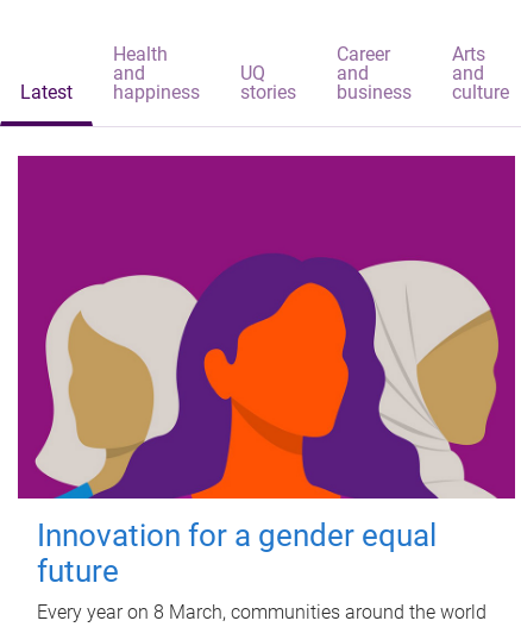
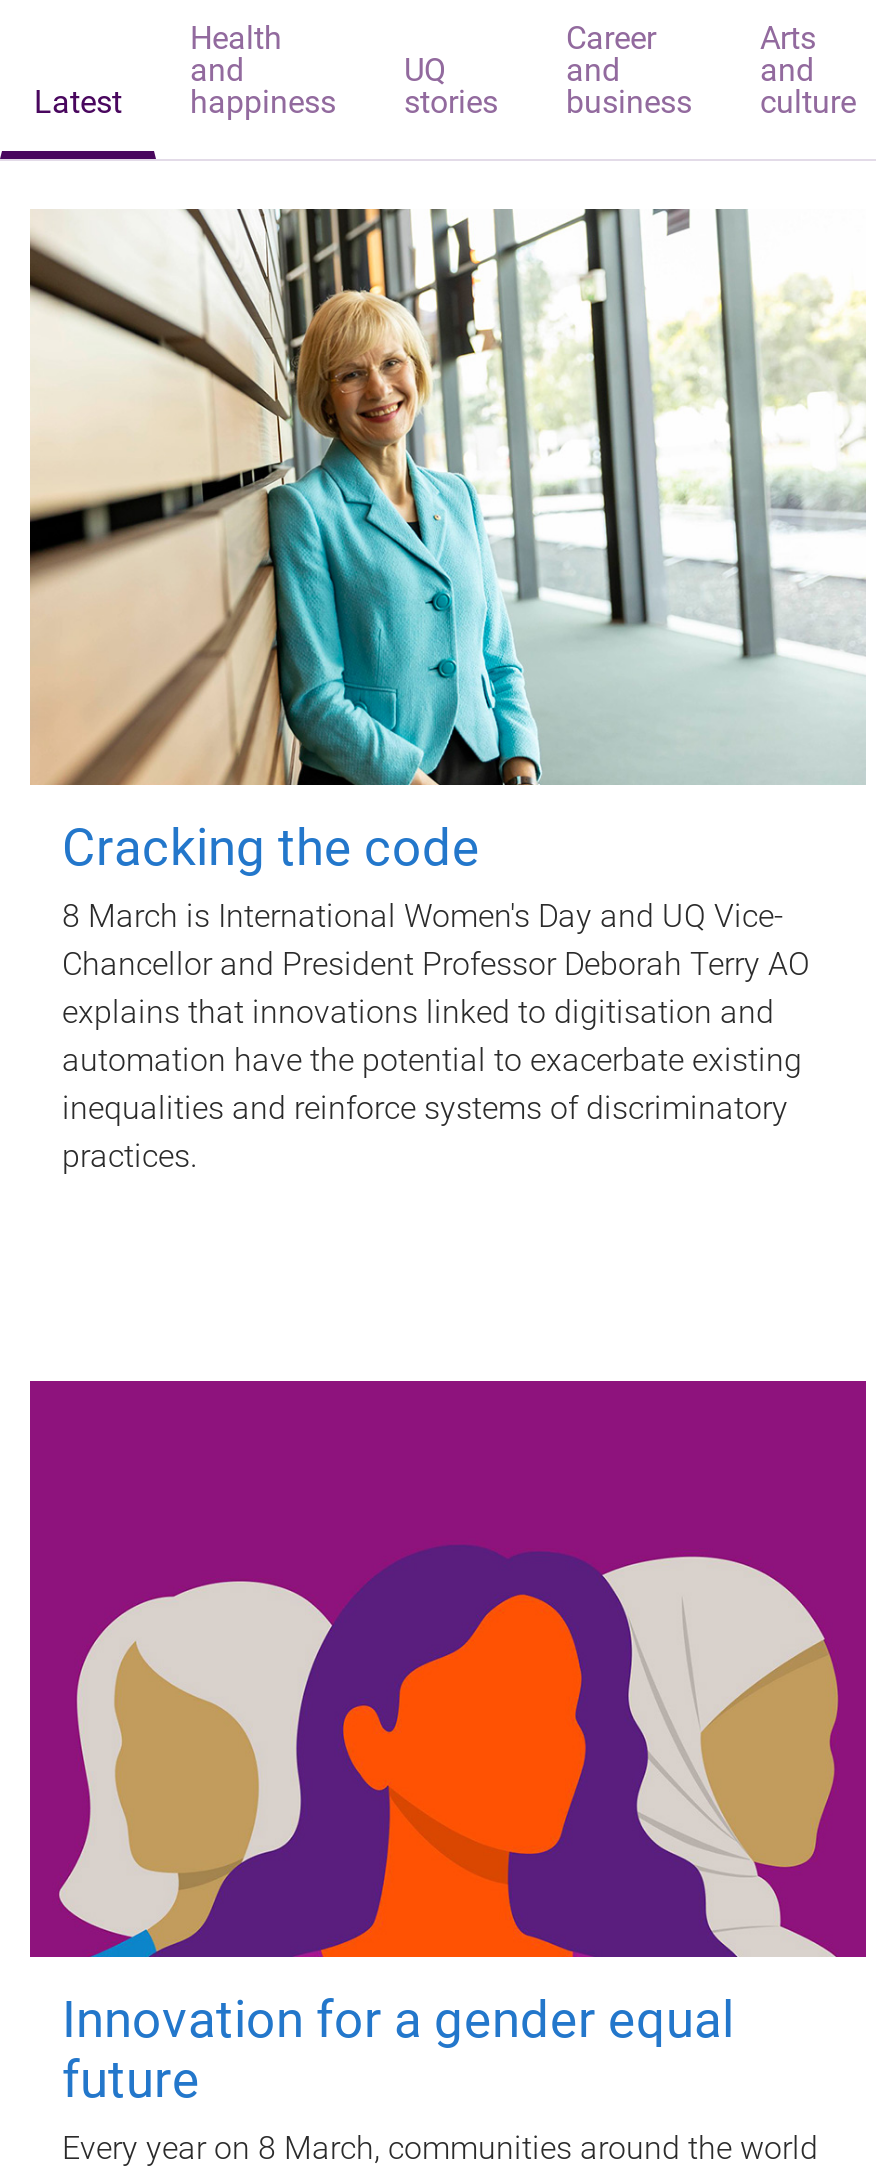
none -> [28,207,866,1175] [image] | Cracking the code | 8 March is International Women's Day and UQ Vice- | Chancellor and President Professor Deborah Terry AO | explains that innovations linked to digitisation and | automation have the potential to exacerbate existing | inequalities and reinforce systems of discriminatory | practices.

